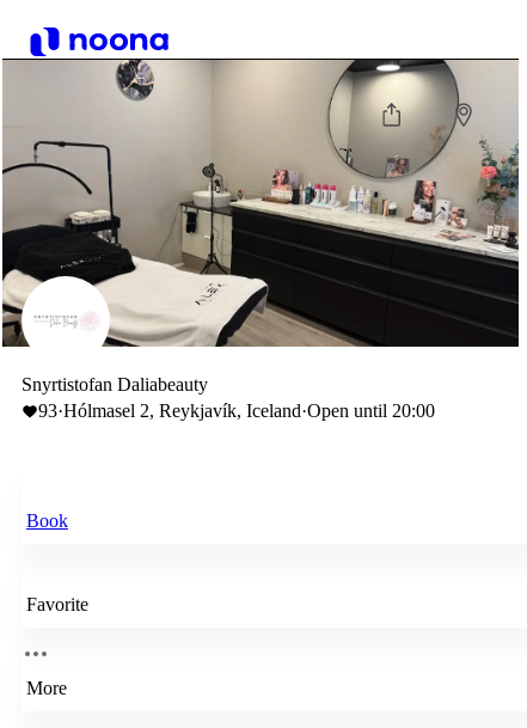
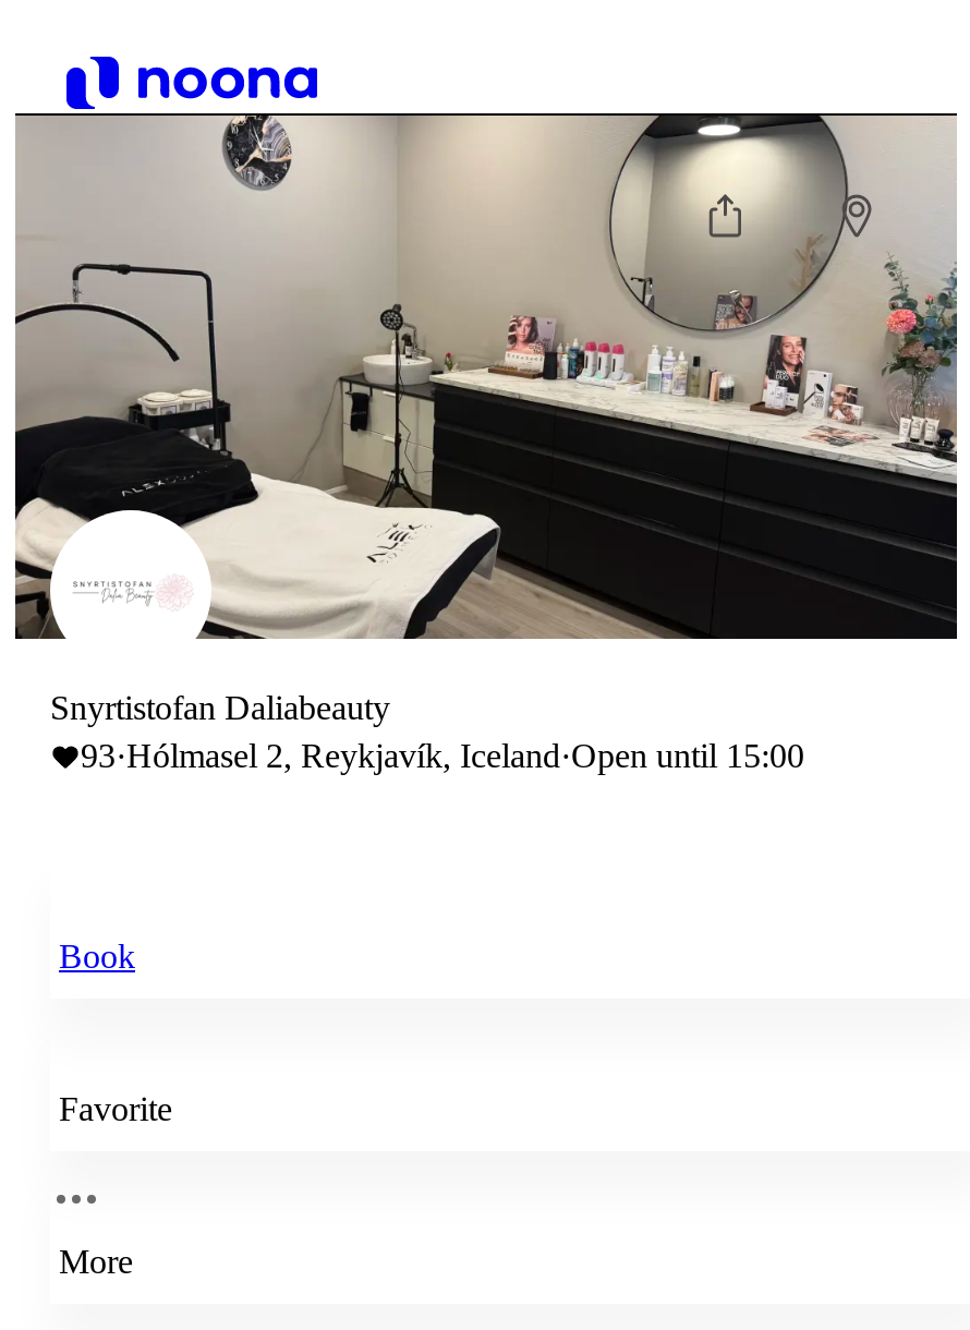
[38,400,435,421] 93·Hólmasel 2, Reykjavík, Iceland·Open until 20:00 -> [81,737,804,774] 93·Hólmasel 2, Reykjavík, Iceland·Open until 15:00

